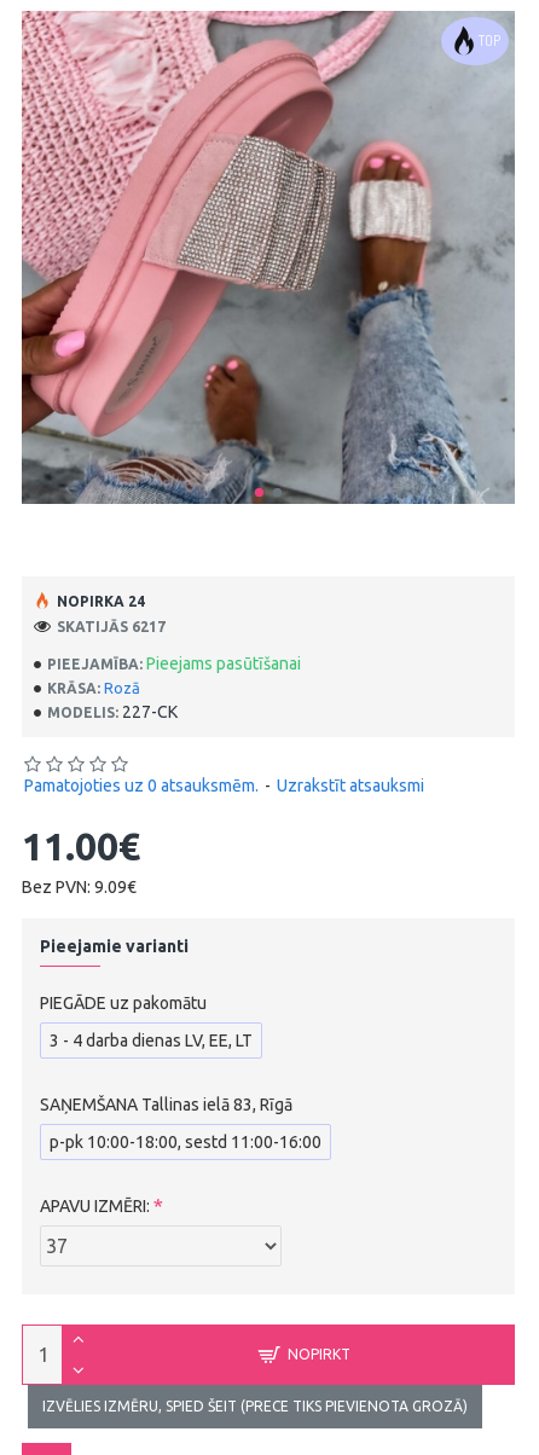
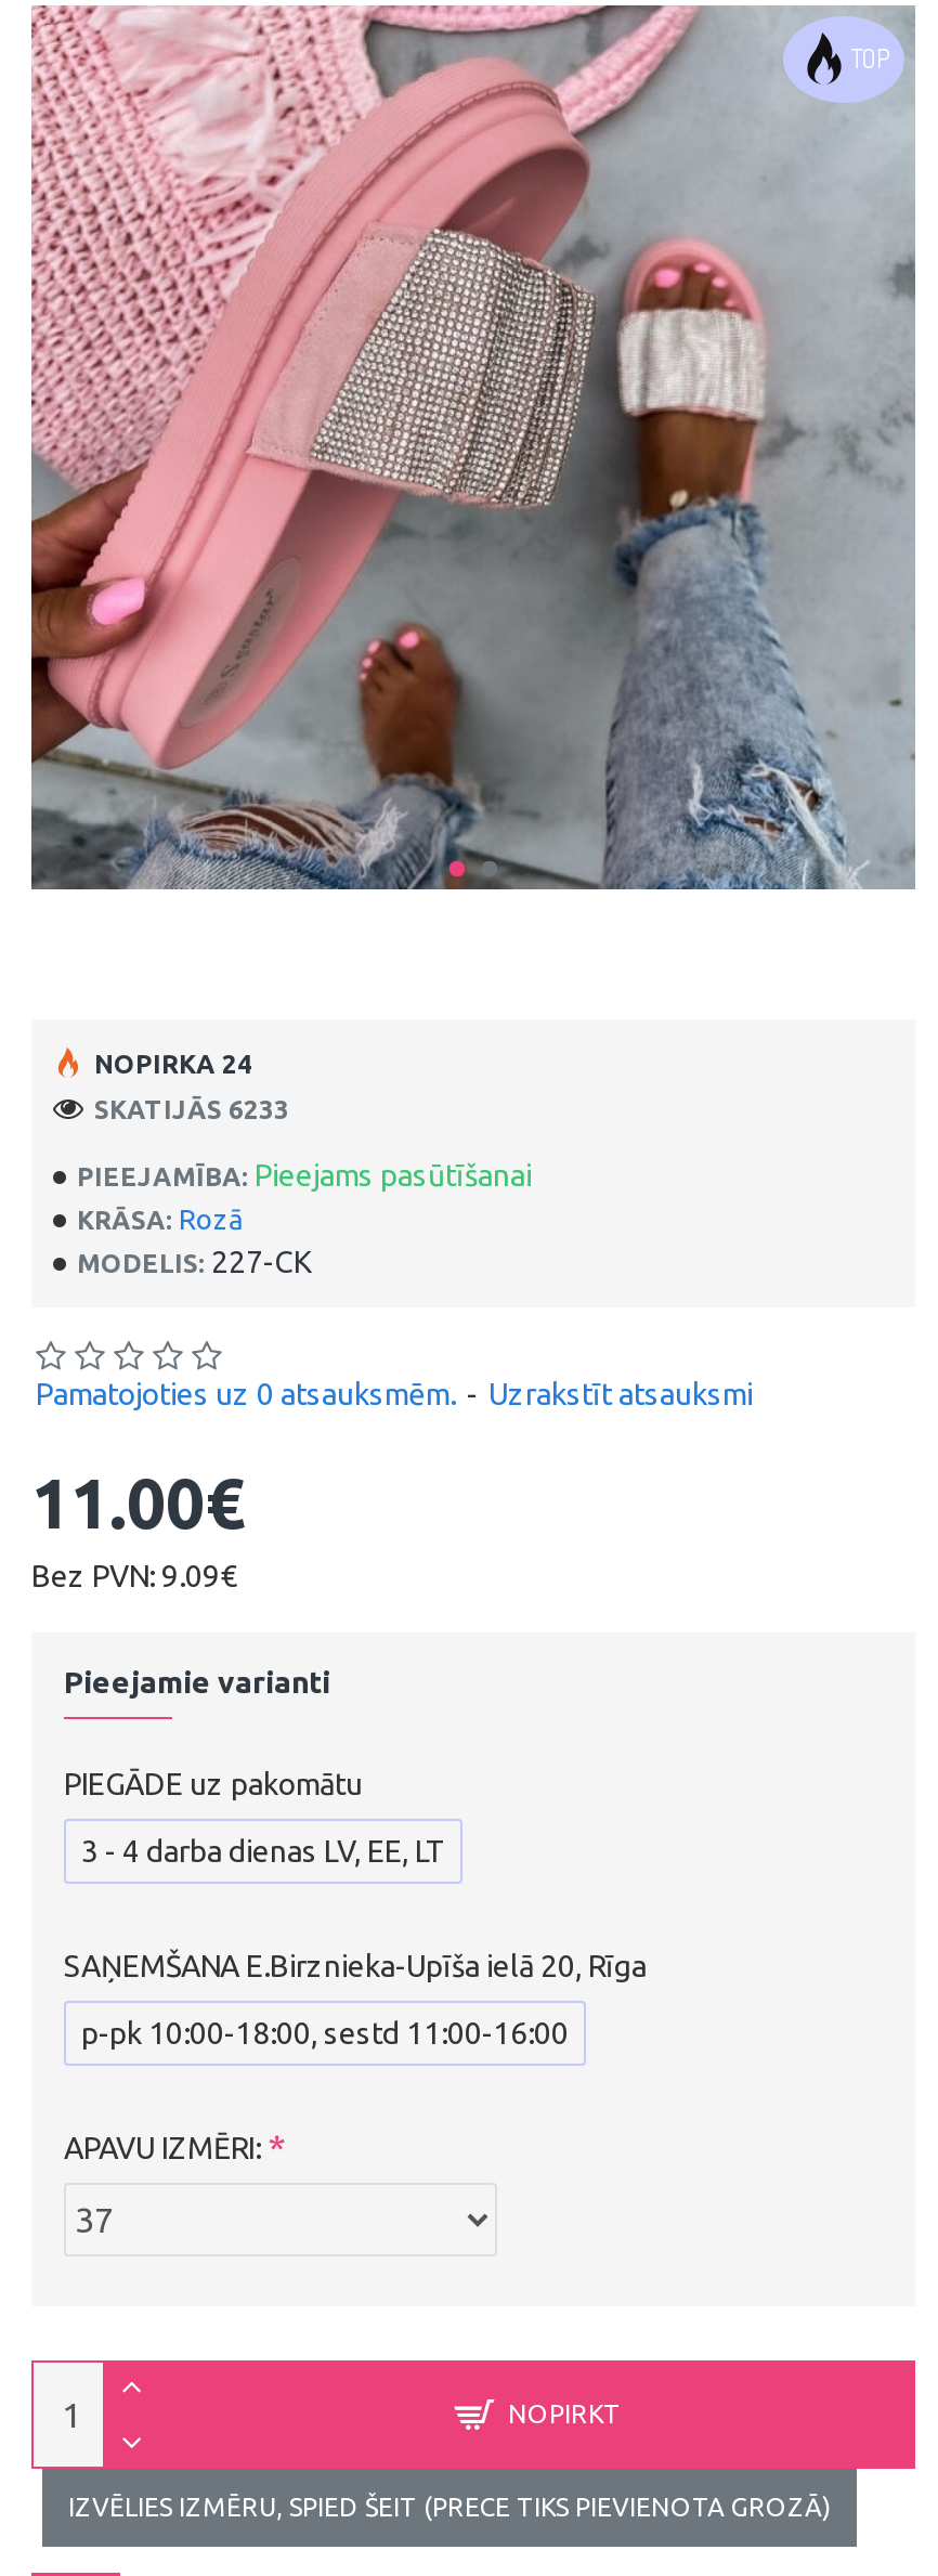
[57,618,166,634] SKATIJĀS 6217 -> [94,1094,289,1122] SKATIJĀS 6233
[40,1095,292,1114] SAŅEMŠANA Tallinas ielā 83, Rīgā -> [64,1949,647,1983] SAŅEMŠANA E.Birznieka-Upīša ielā 20, Rīga

